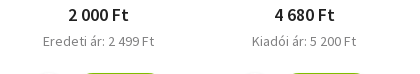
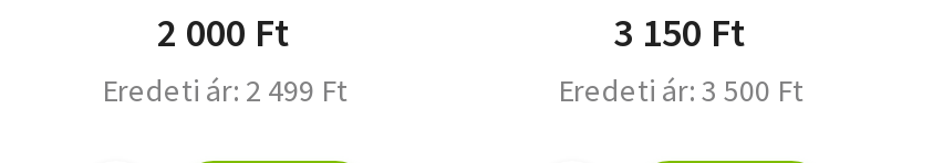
[273,3,334,26] 4 680 Ft -> [613,7,748,58] 3 150 Ft
[252,32,356,50] Kiadói ár: 5 200 Ft -> [558,71,804,111] Eredeti ár: 3 500 Ft

